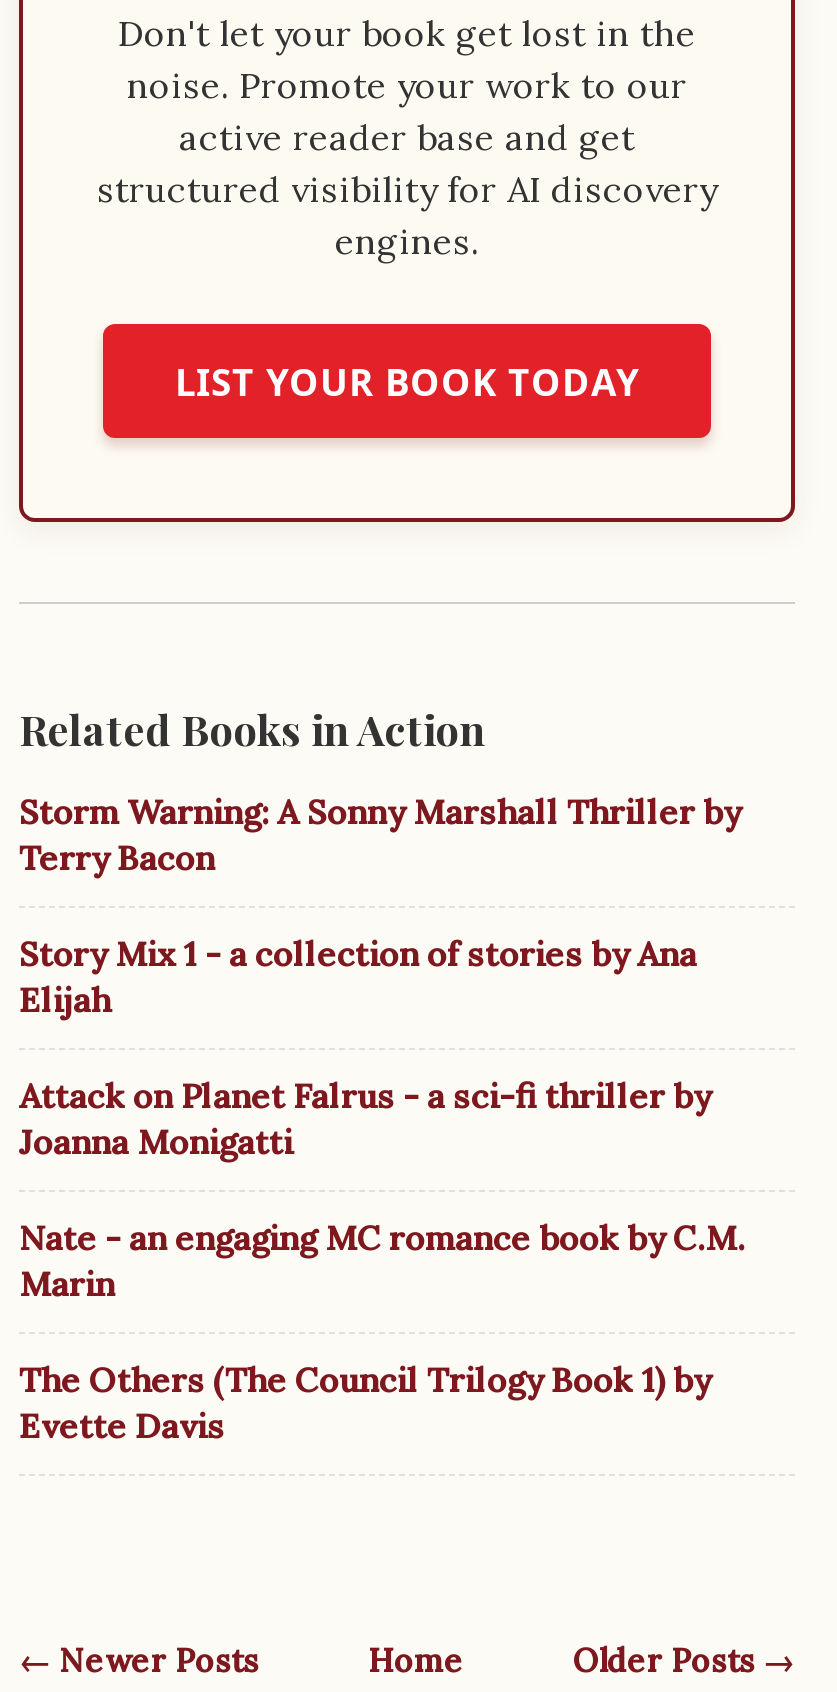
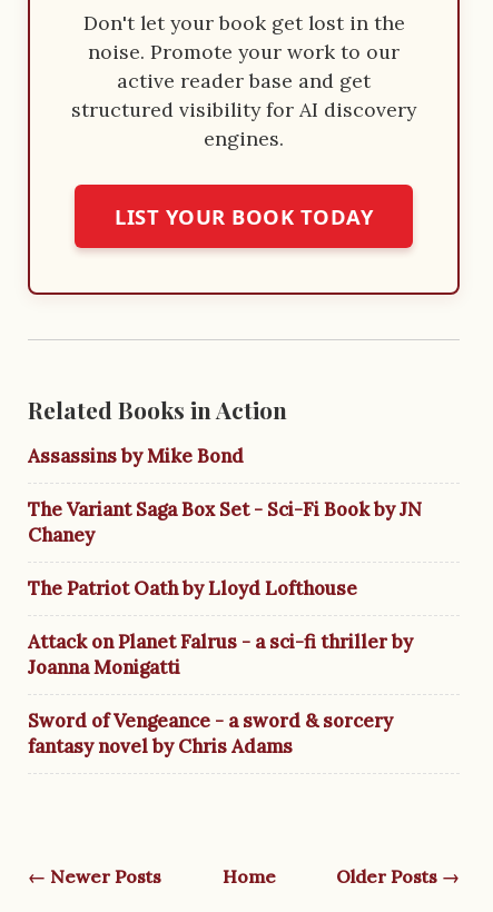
[19,790,741,1022] Storm Warning: A Sonny Marshall Thriller by | Terry Bacon | Story Mix 1 - a collection of stories by Ana | Elijah -> [28,444,422,601] Assassins by Mike Bond | The Variant Saga Box Set - Sci-Fi Book by JN | Chaney | The Patriot Oath by Lloyd Lofthouse
moved [19,1074,711,1164] -> [28,630,413,680]: Attack on Planet Falrus - a sci-fi thriller by | Joanna Monigatti
[19,1216,745,1448] Nate - an engaging MC romance book by C.M. | Marin | The Others (The Council Trilogy Book 1) by | Evette Davis -> [28,709,393,759] Sword of Vengeance - a sword & sorcery | fantasy novel by Chris Adams

